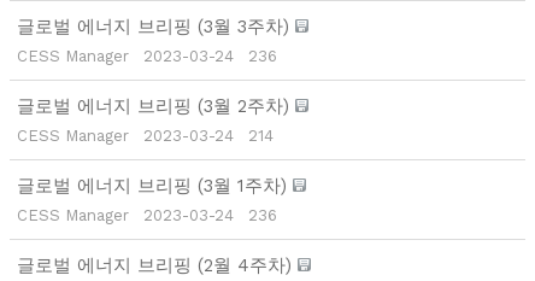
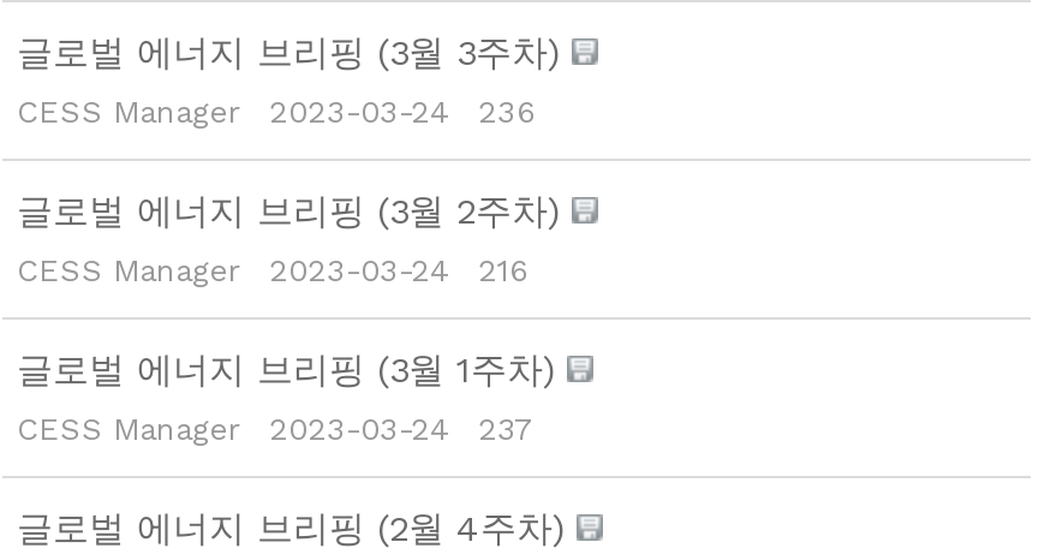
[17,126,274,144] CESS Manager 2023-03-24 214 -> [17,251,529,287] CESS Manager 2023-03-24 216
[17,206,277,224] CESS Manager 2023-03-24 236 -> [17,410,533,446] CESS Manager 2023-03-24 237

